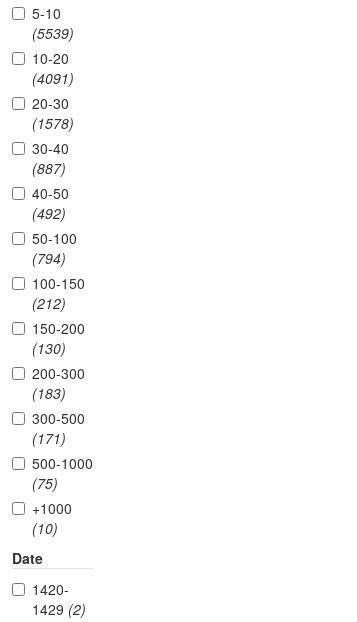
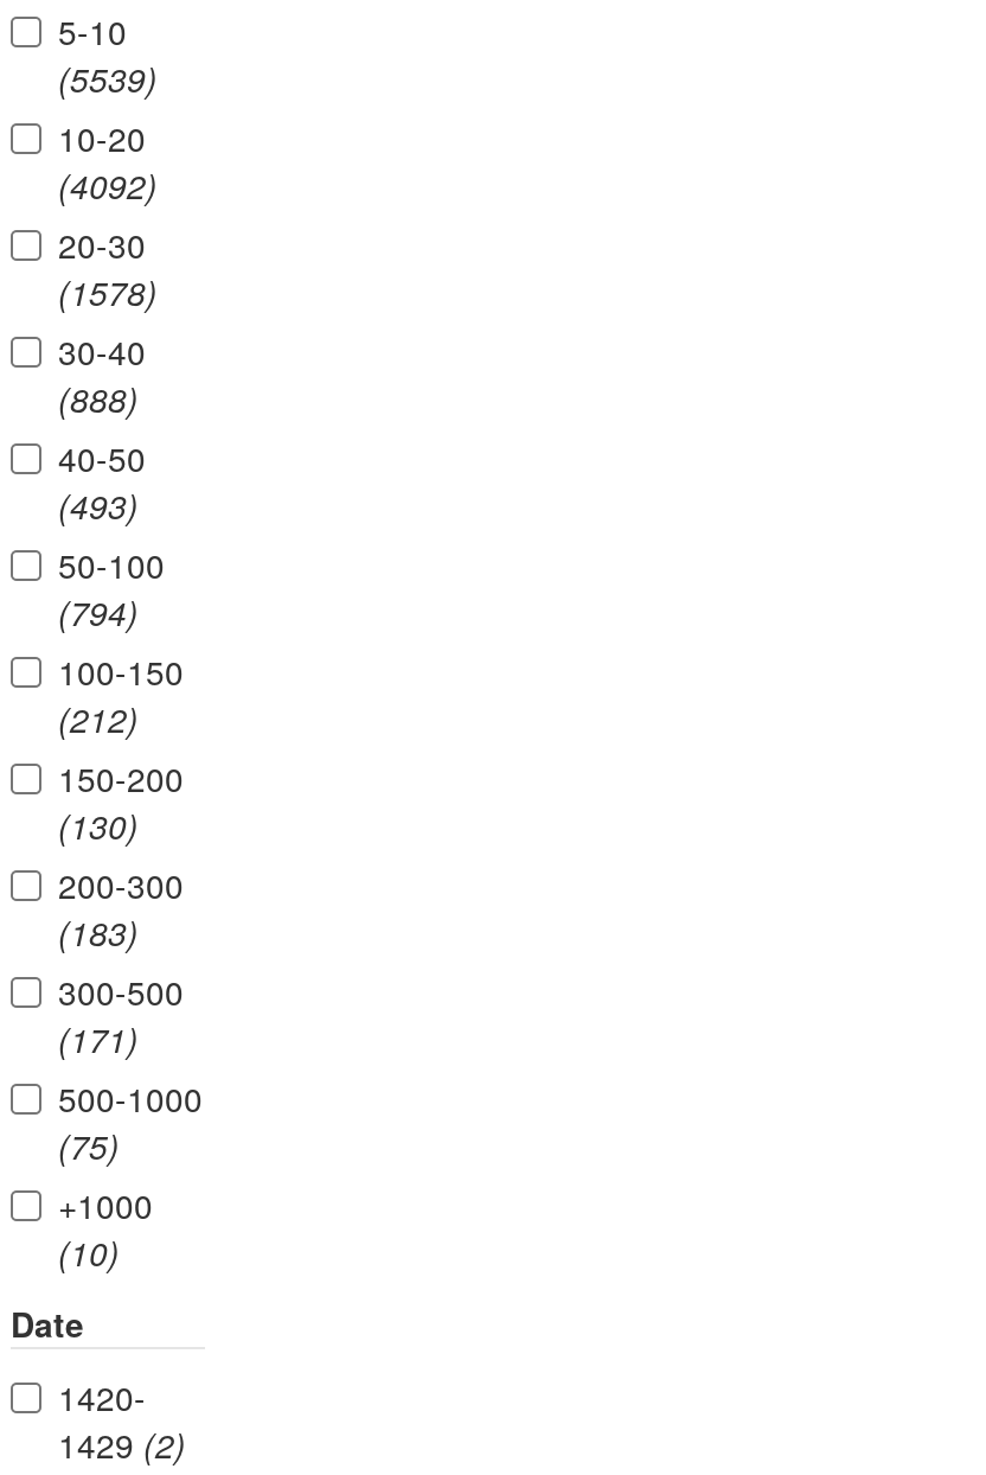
[32,68,74,88] (4091) -> [58,161,158,209] (4092)
[32,158,66,178] (887) -> [58,375,139,422] (888)
[32,203,66,223] (492) -> [58,481,139,529] (493)

